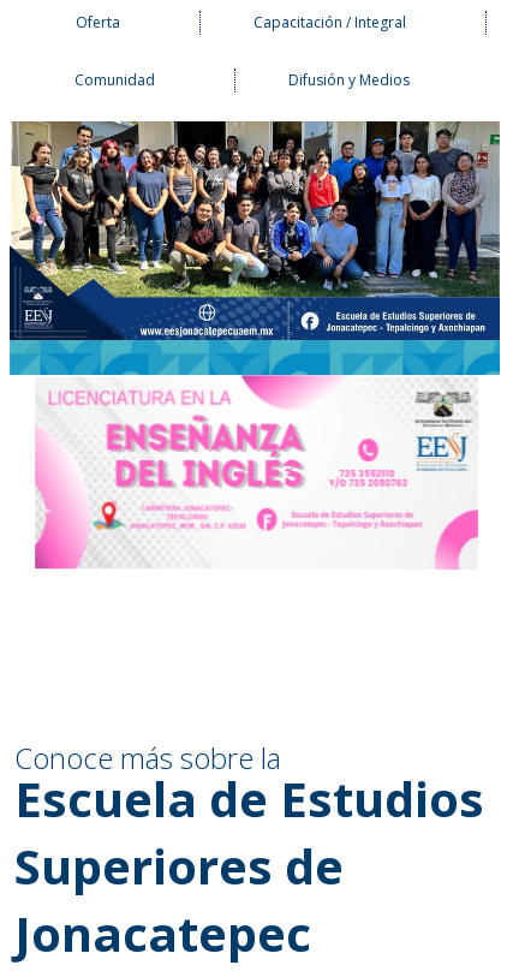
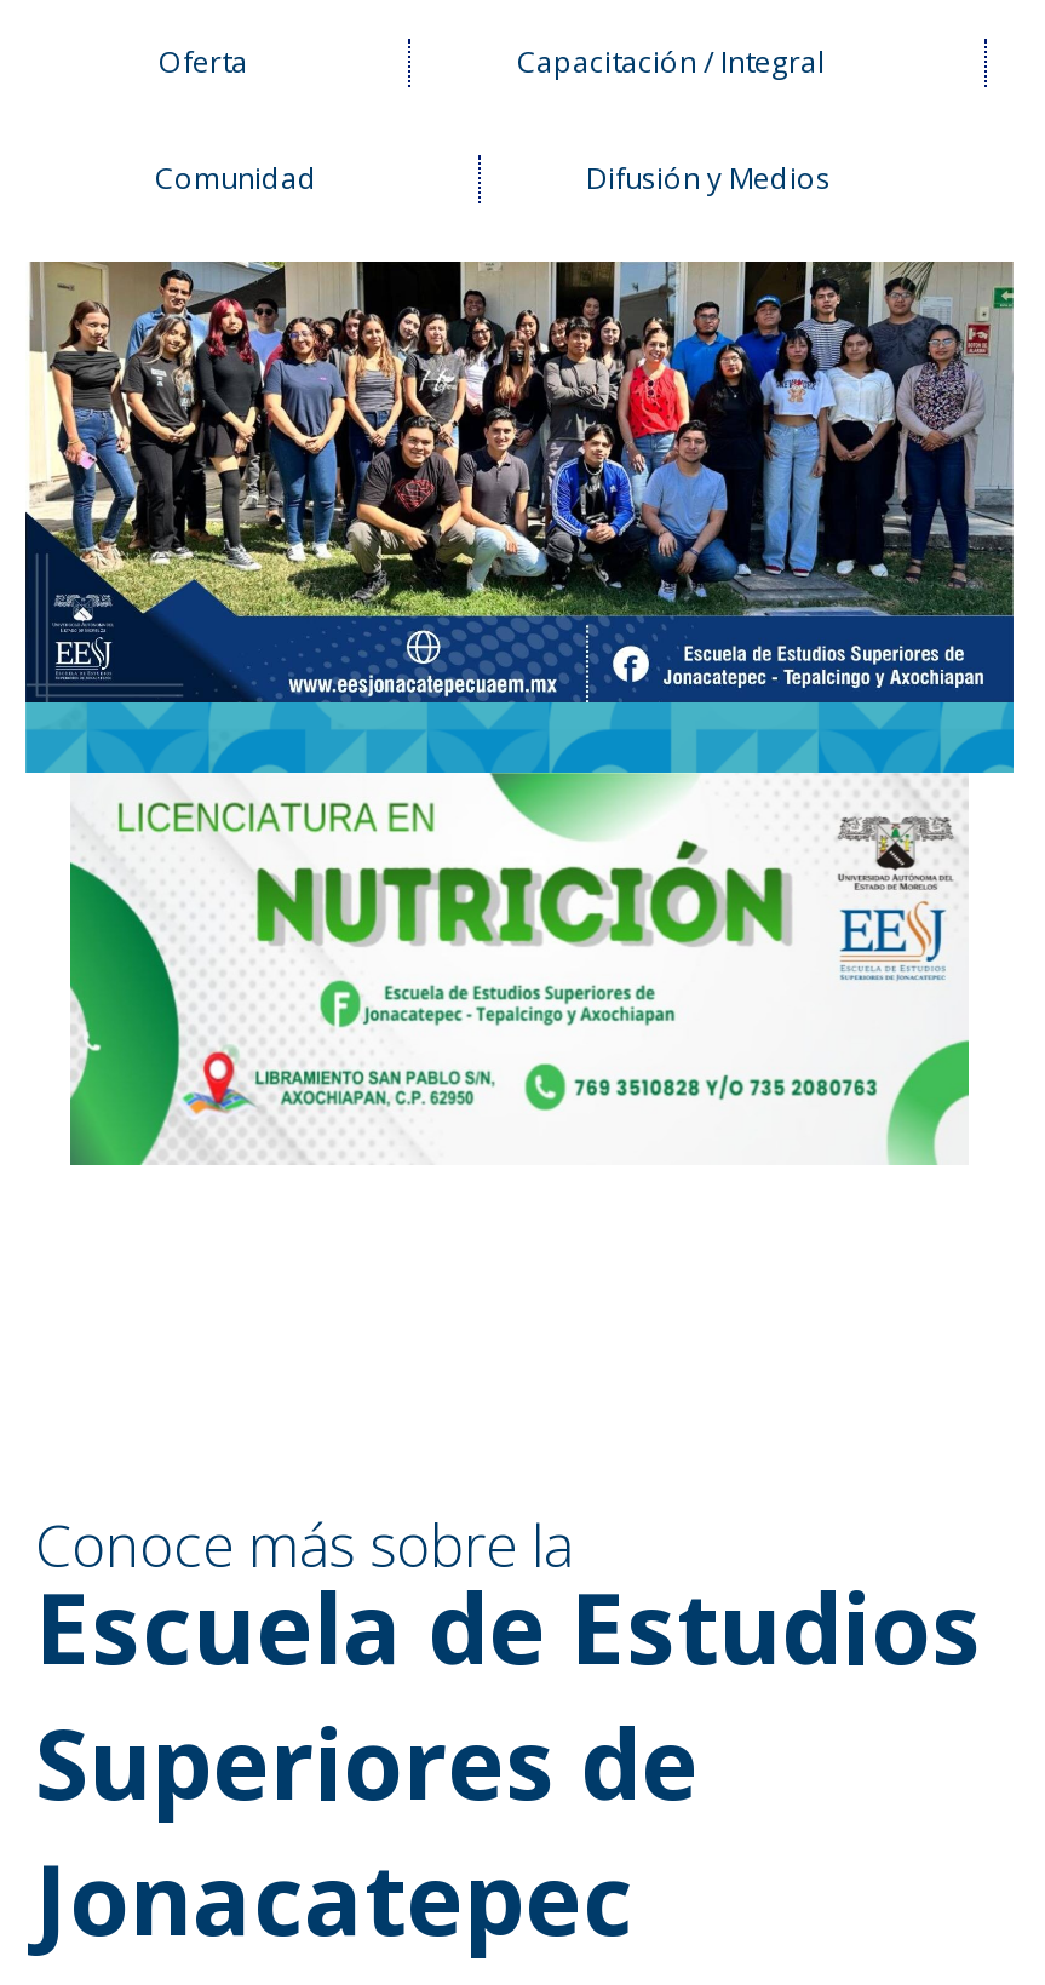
[31,374,479,570] [image] -> [67,773,972,1168] [image]

